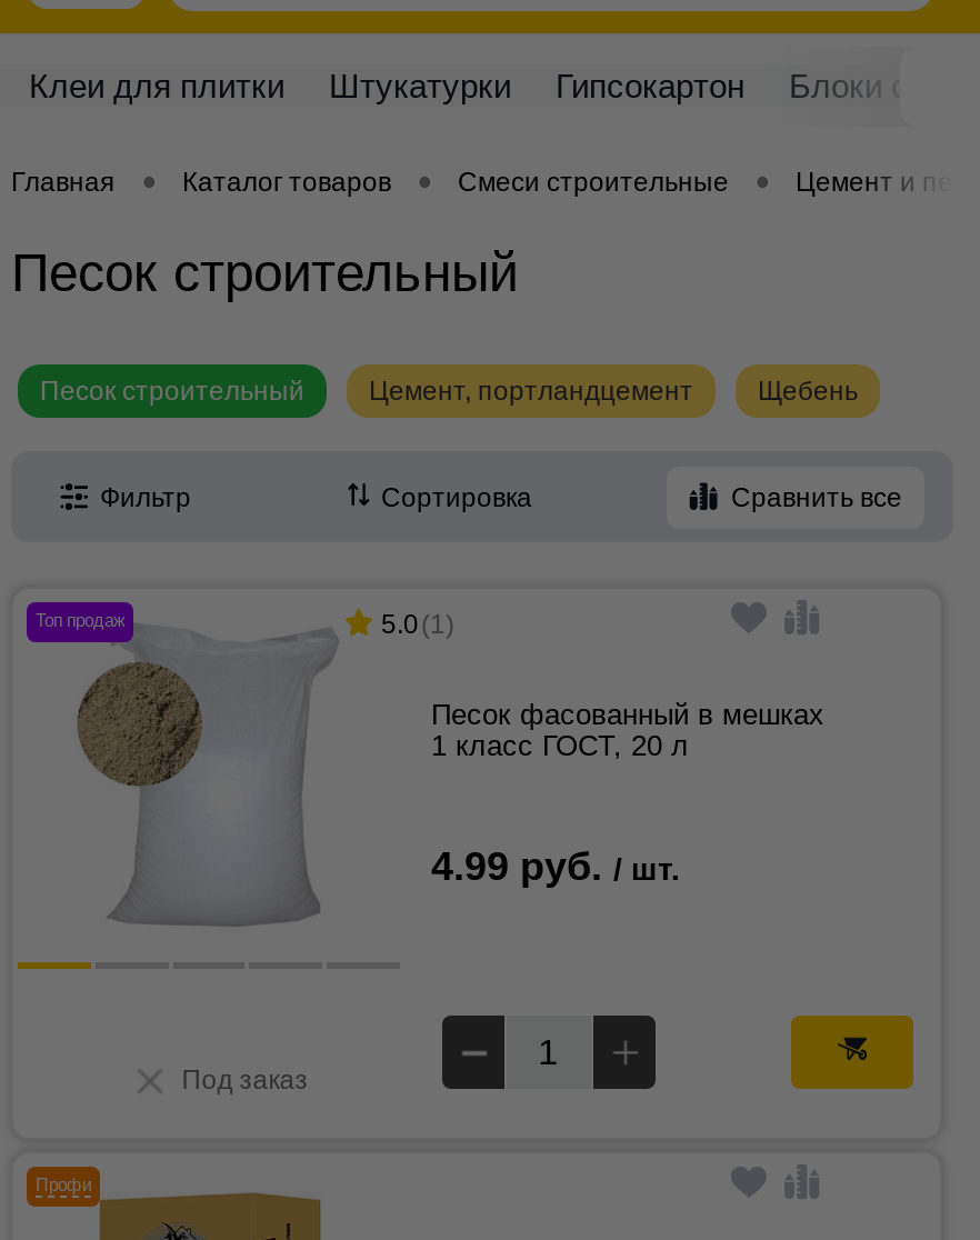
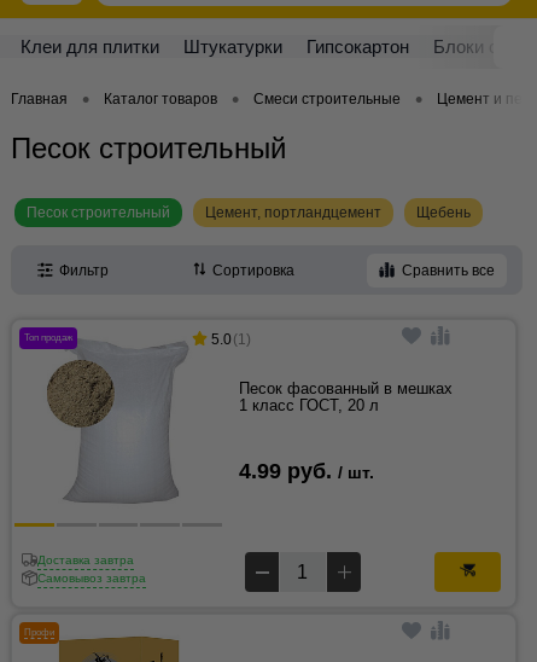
[182,1064,308,1096] Под заказ -> [37,553,146,585] Доставка завтра | Самовывоз завтра

